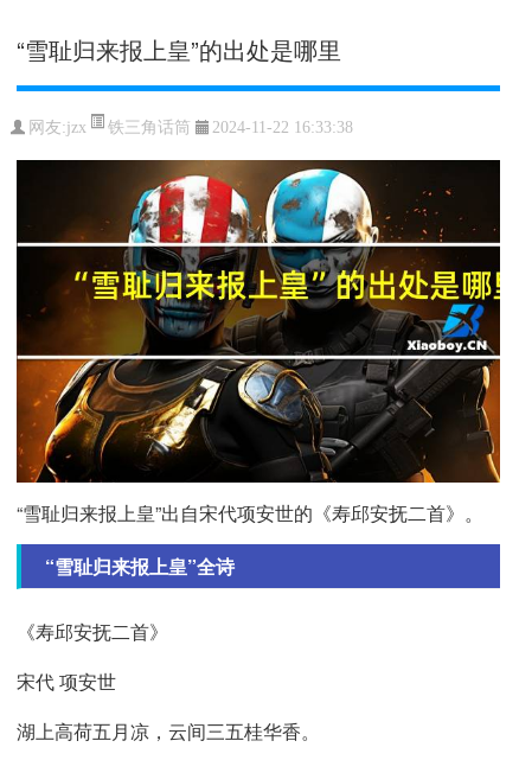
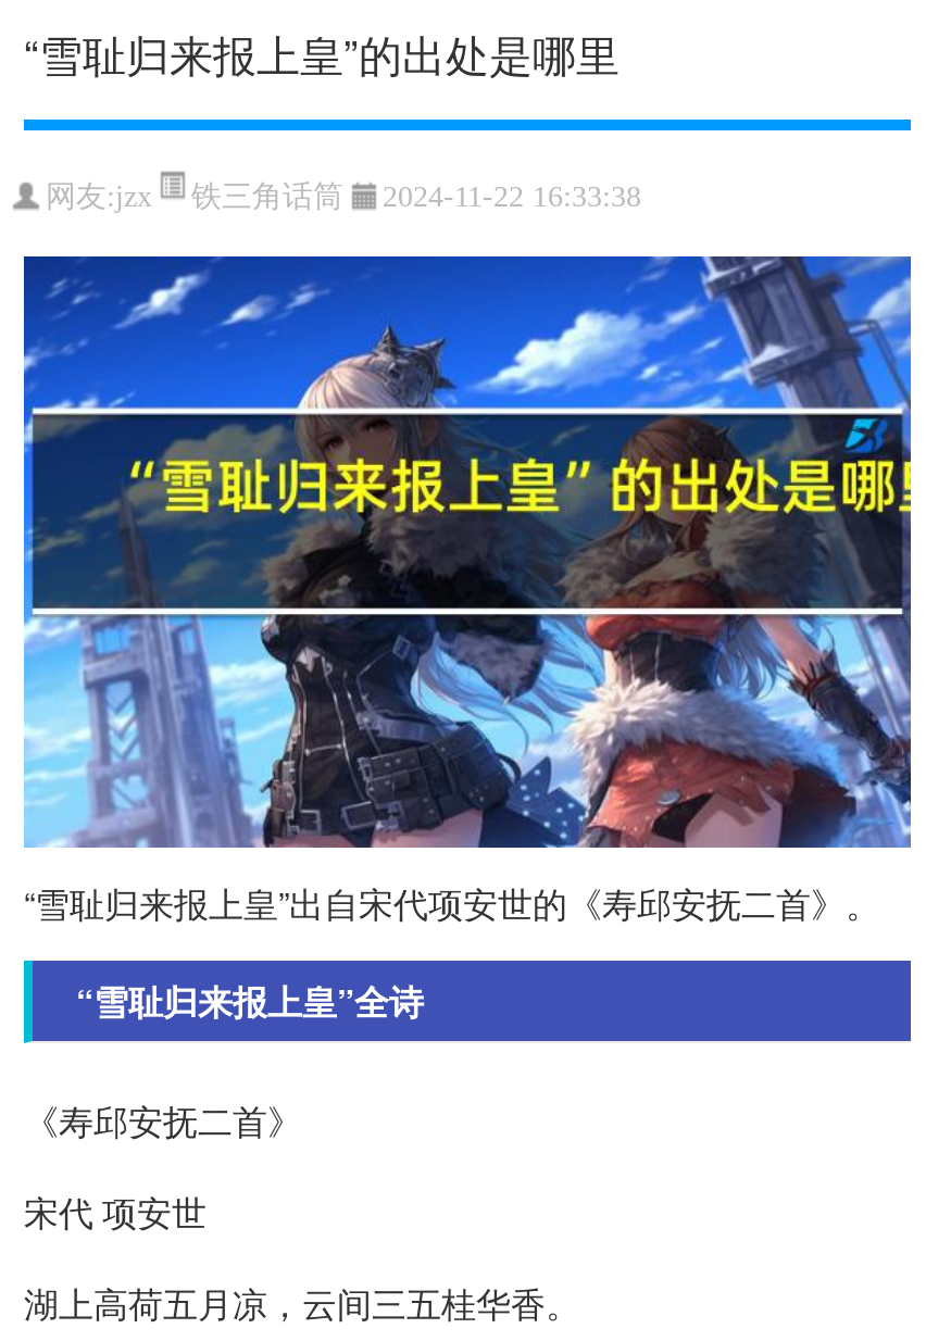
[15,159,501,484] [image] -> [22,254,913,850] [image]

